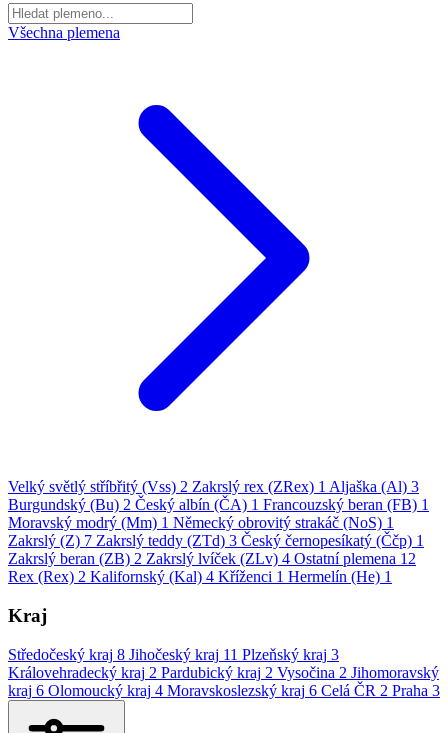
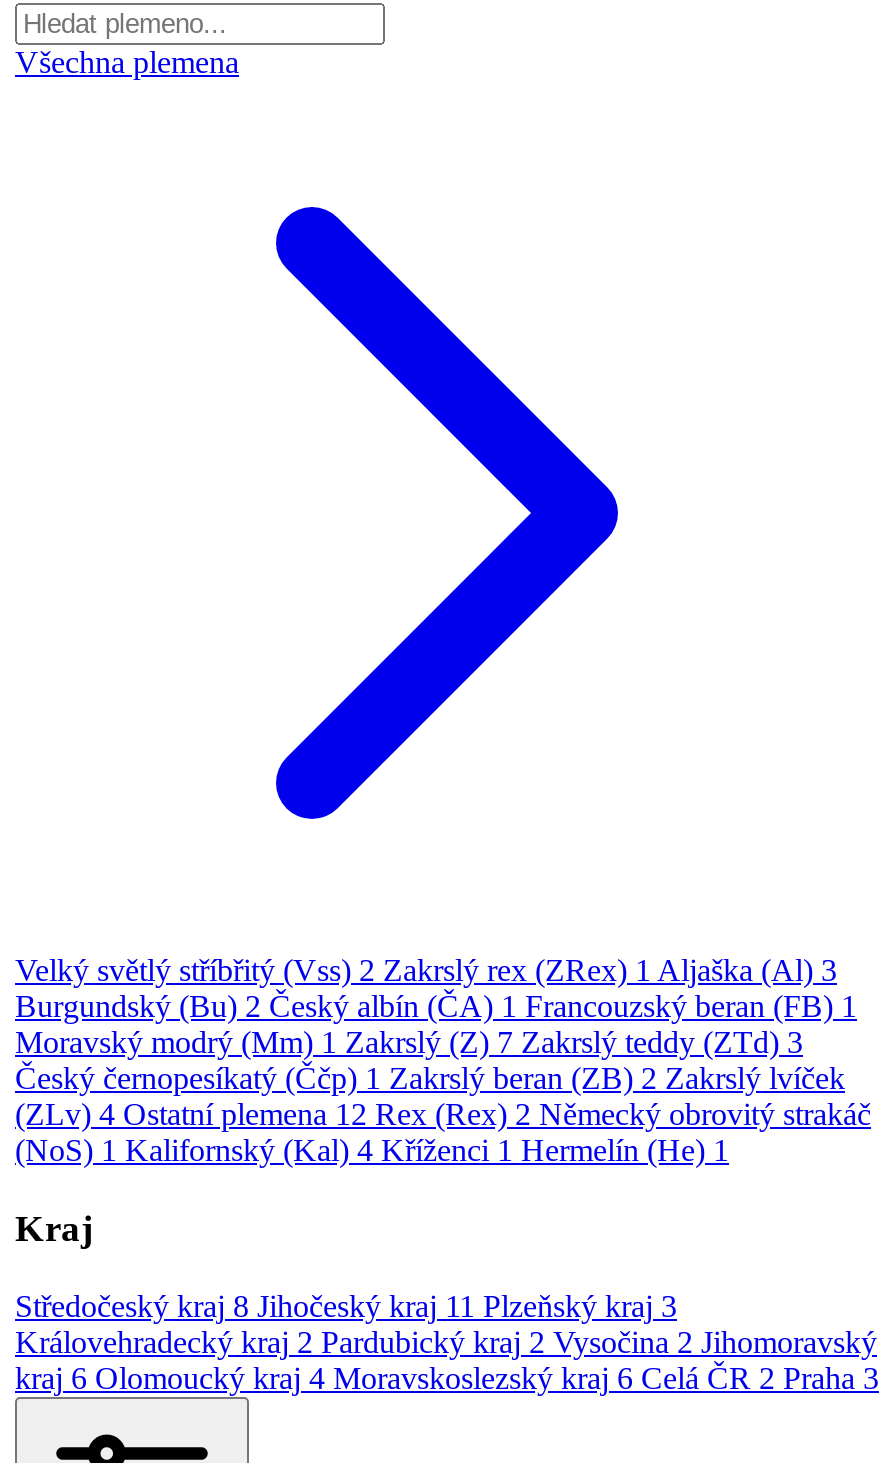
[8,514,424,585] Moravský modrý (Mm) 1 Německý obrovitý strakáč (NoS) 1 | Zakrslý (Z) 7 Zakrslý teddy (ZTd) 3 Český černopesíkatý (Ččp) 1 | Zakrslý beran (ZB) 2 Zakrslý lvíček (ZLv) 4 Ostatní plemena 12 | Rex (Rex) 2 Kalifornský (Kal) 4 Kříženci 1 Hermelín (He) 1 -> [15,1026,871,1168] Moravský modrý (Mm) 1 Zakrslý (Z) 7 Zakrslý teddy (ZTd) 3 | Český černopesíkatý (Ččp) 1 Zakrslý beran (ZB) 2 Zakrslý lvíček | (ZLv) 4 Ostatní plemena 12 Rex (Rex) 2 Německý obrovitý strakáč | (NoS) 1 Kalifornský (Kal) 4 Kříženci 1 Hermelín (He) 1

